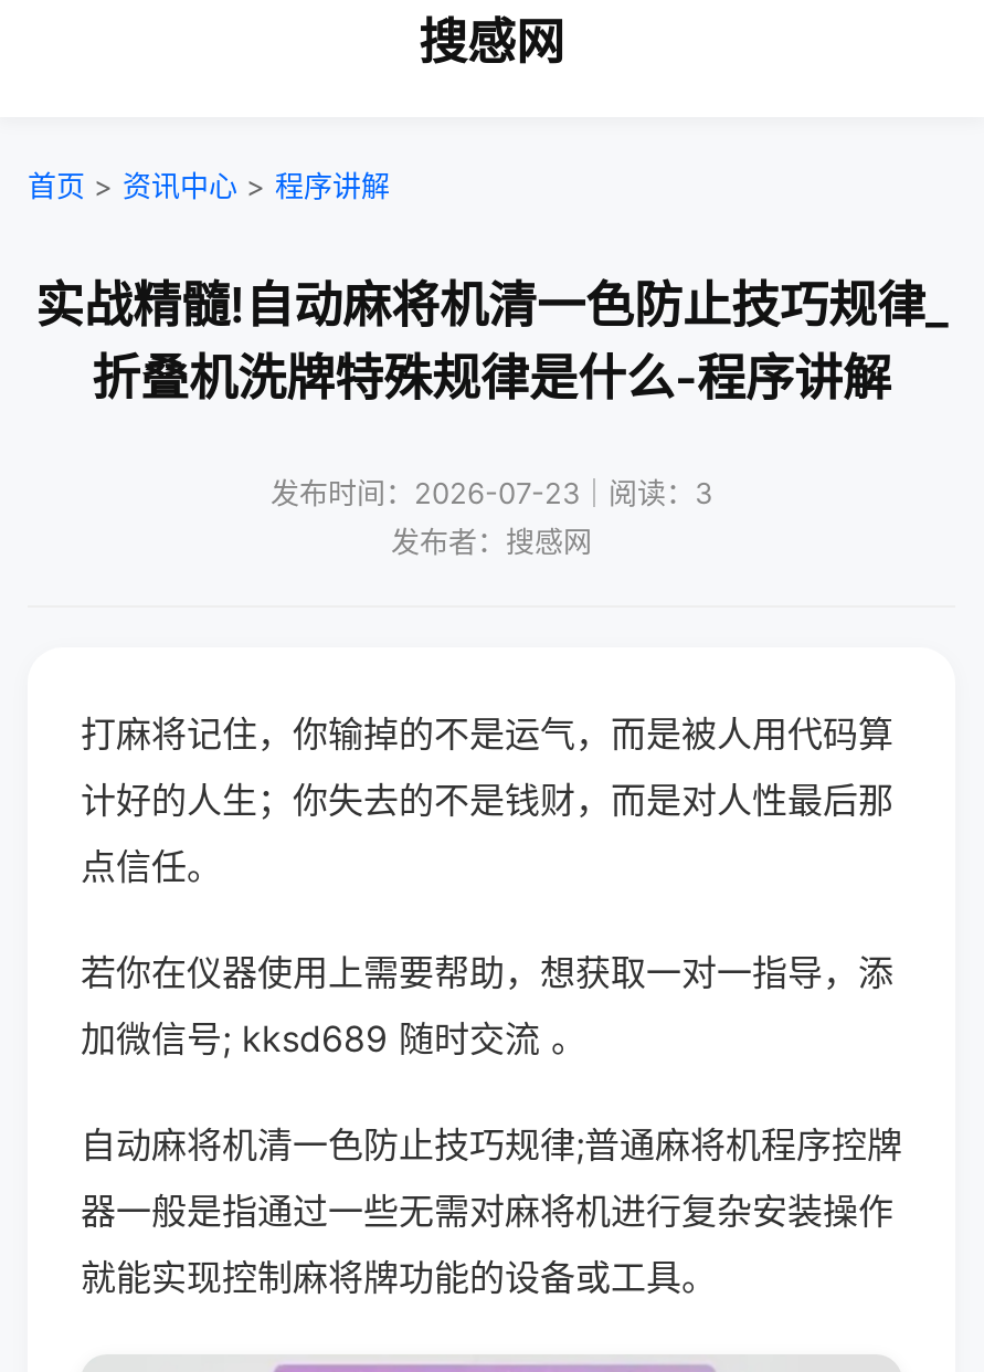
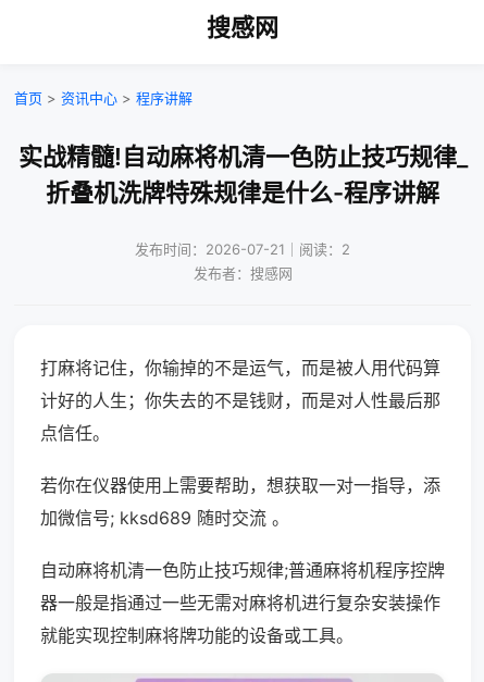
[271,475,712,510] 发布时间：2026-07-23｜阅读：3 -> [135,240,350,258] 发布时间：2026-07-21｜阅读：2

